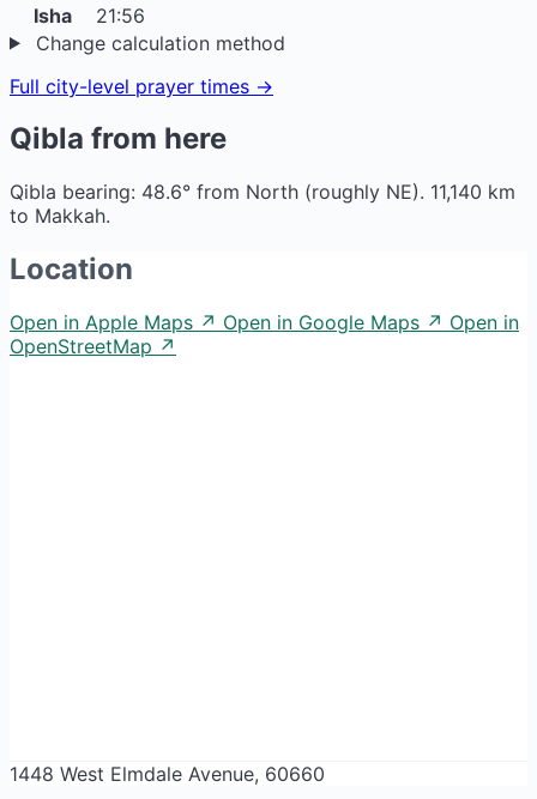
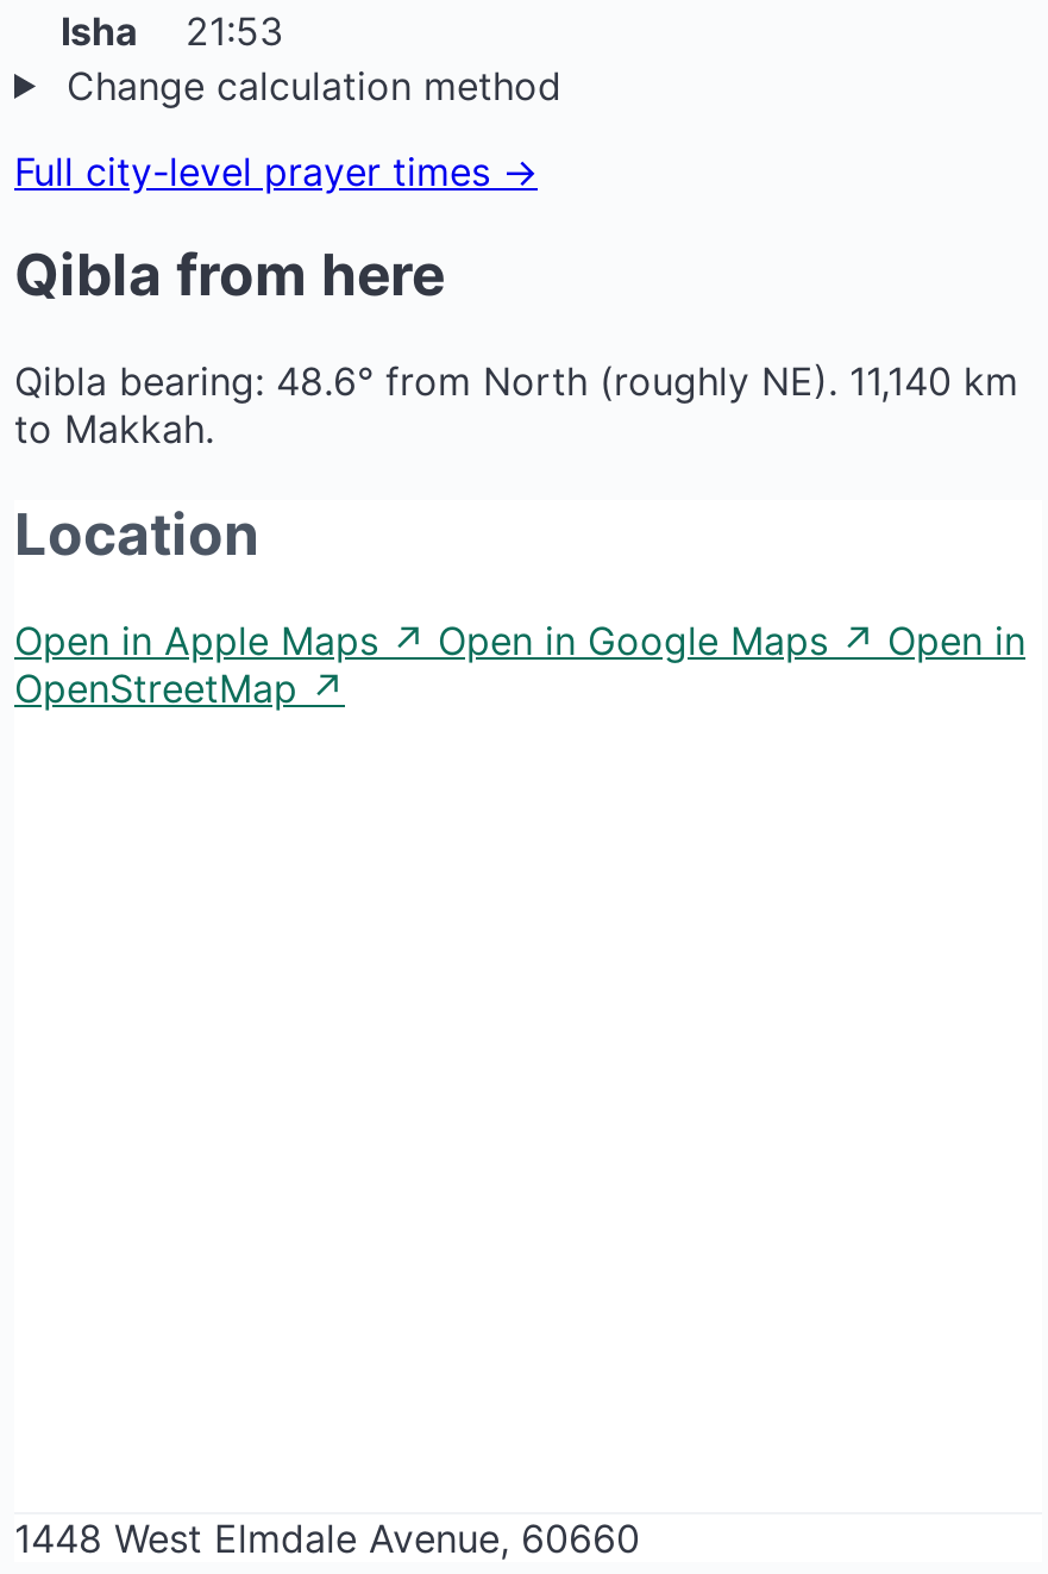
[33,3,145,27] Isha 21:56 -> [61,6,283,54] Isha 21:53

